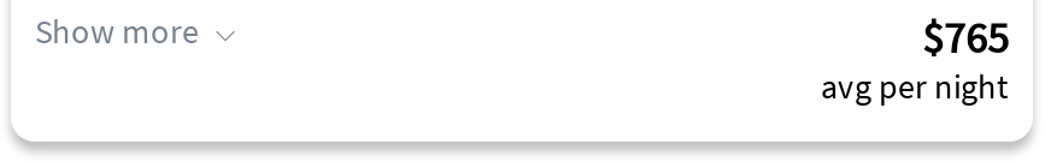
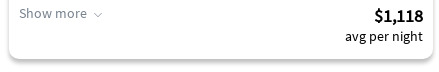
[922,10,1009,65] $765 -> [374,4,423,27] $1,118

